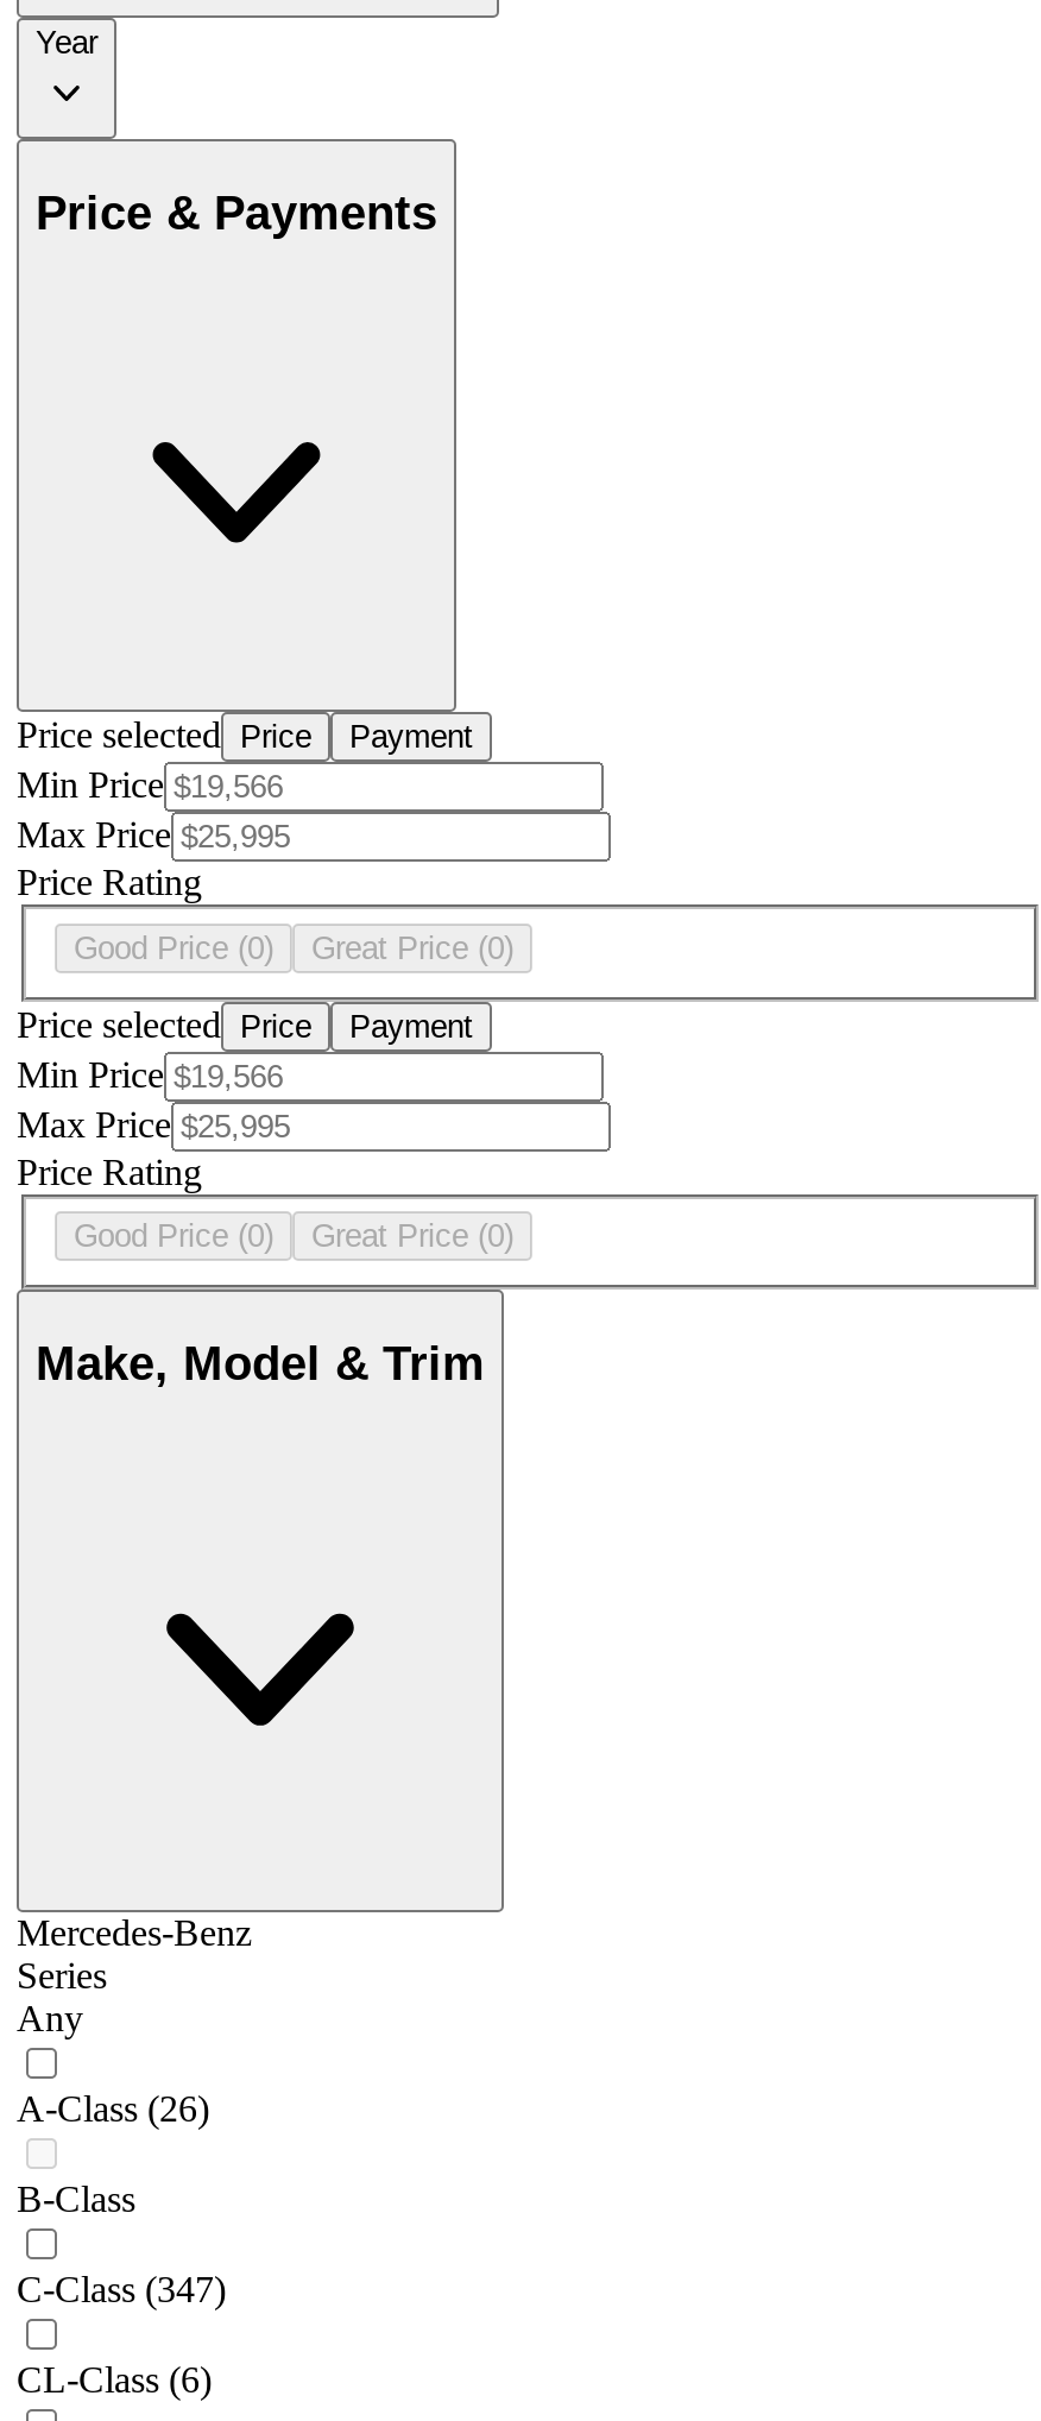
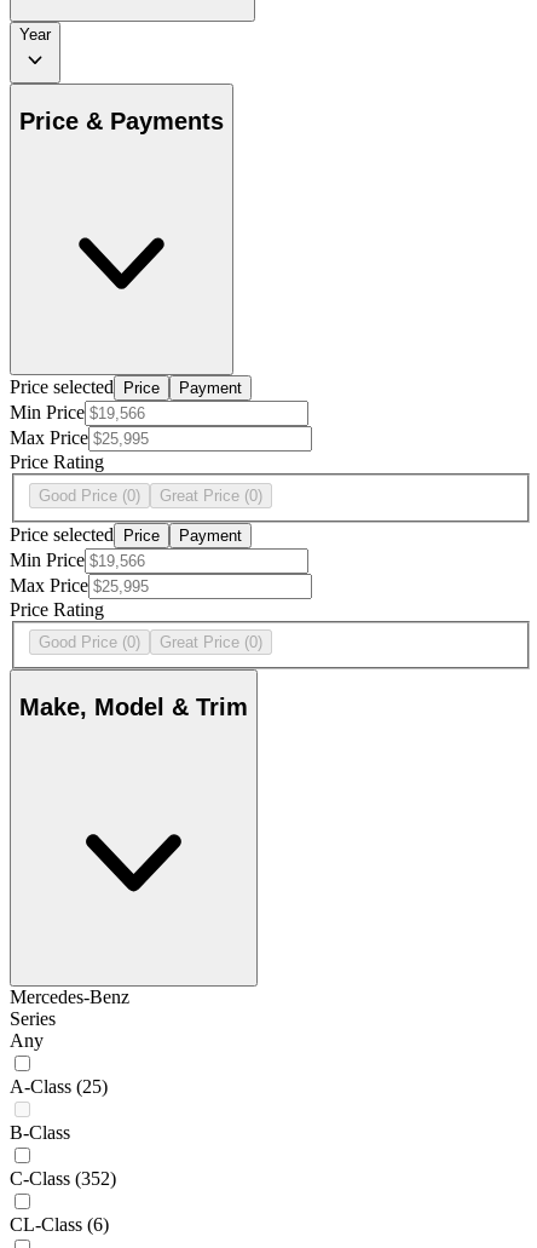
[17,2089,209,2130] A-Class (26) -> [10,1077,108,1097] A-Class (25)
[17,2270,226,2310] C-Class (347) -> [10,1169,116,1189] C-Class (352)

